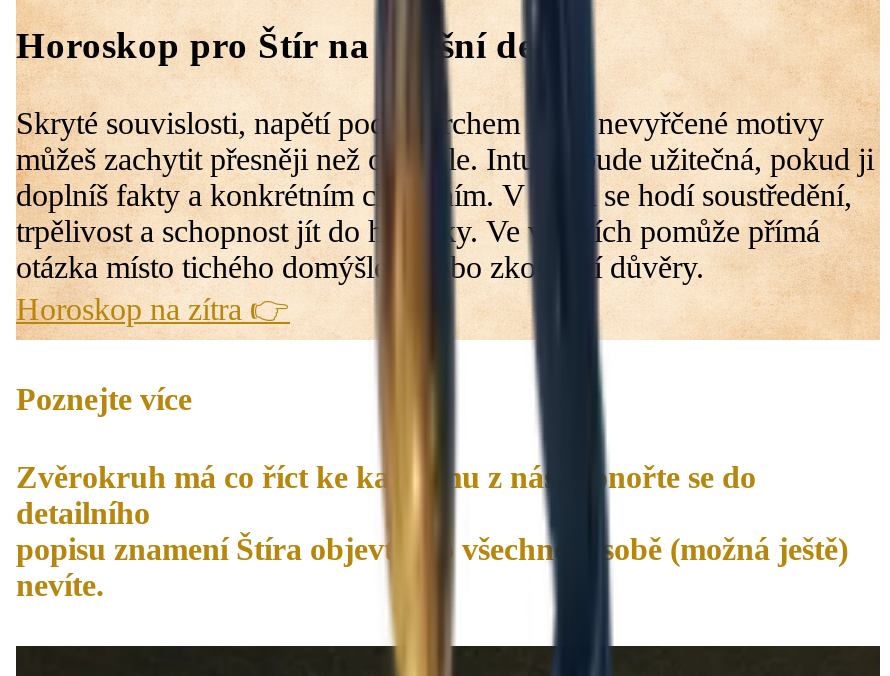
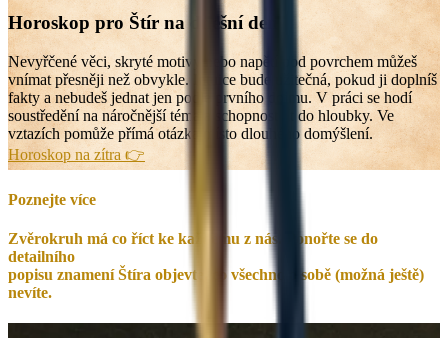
[16,105,874,283] Skryté souvislosti, napětí pod povrchem nebo nevyřčené motivy | můžeš zachytit přesněji než obvykle. Intuice bude užitečná, pokud ji | doplníš fakty a konkrétním chováním. V práci se hodí soustředění, | trpělivost a schopnost jít do hloubky. Ve vztazích pomůže přímá | otázka místo tichého domýšlení nebo zkoušení důvěry. -> [8,52,437,141] Nevyřčené věci, skryté motivy nebo napětí pod povrchem můžeš | vnímat přesněji než obvykle. Intuice bude užitečná, pokud ji doplníš | fakty a nebudeš jednat jen podle prvního dojmu. V práci se hodí | soustředění na náročnější téma a schopnost jít do hloubky. Ve | vztazích pomůže přímá otázka místo dlouhého domýšlení.

